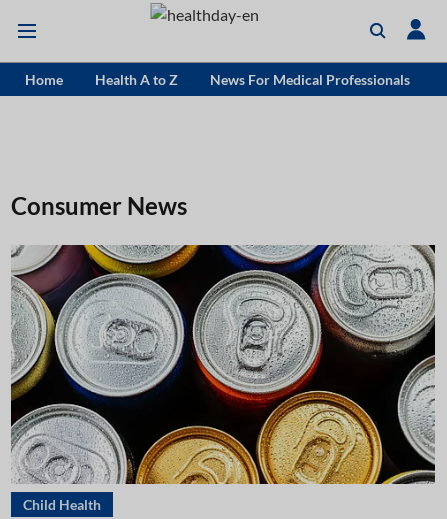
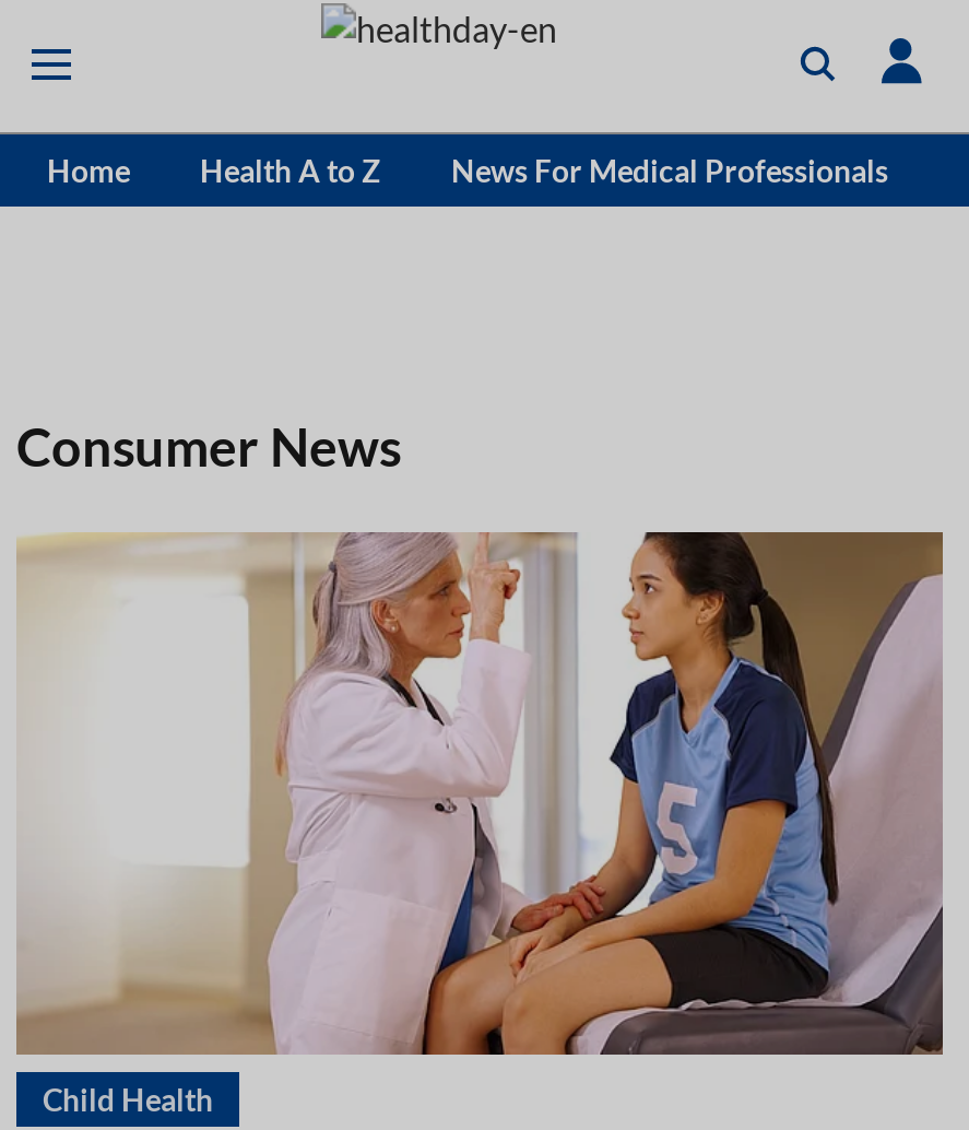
[10,244,436,485] [image] -> [14,530,945,1057] [image]

